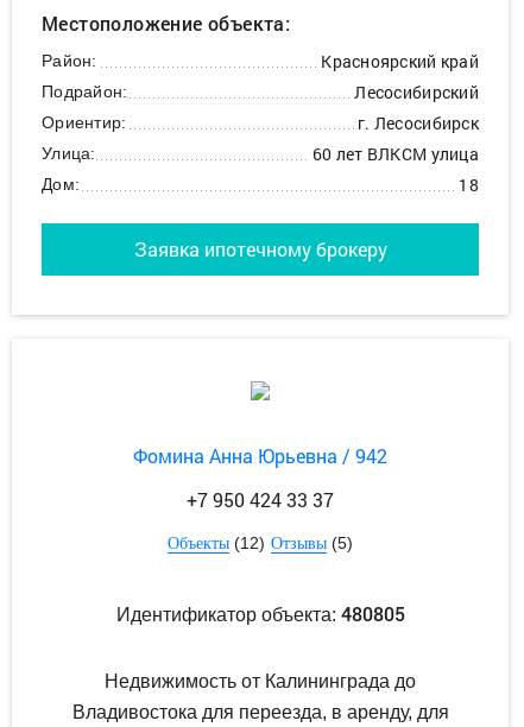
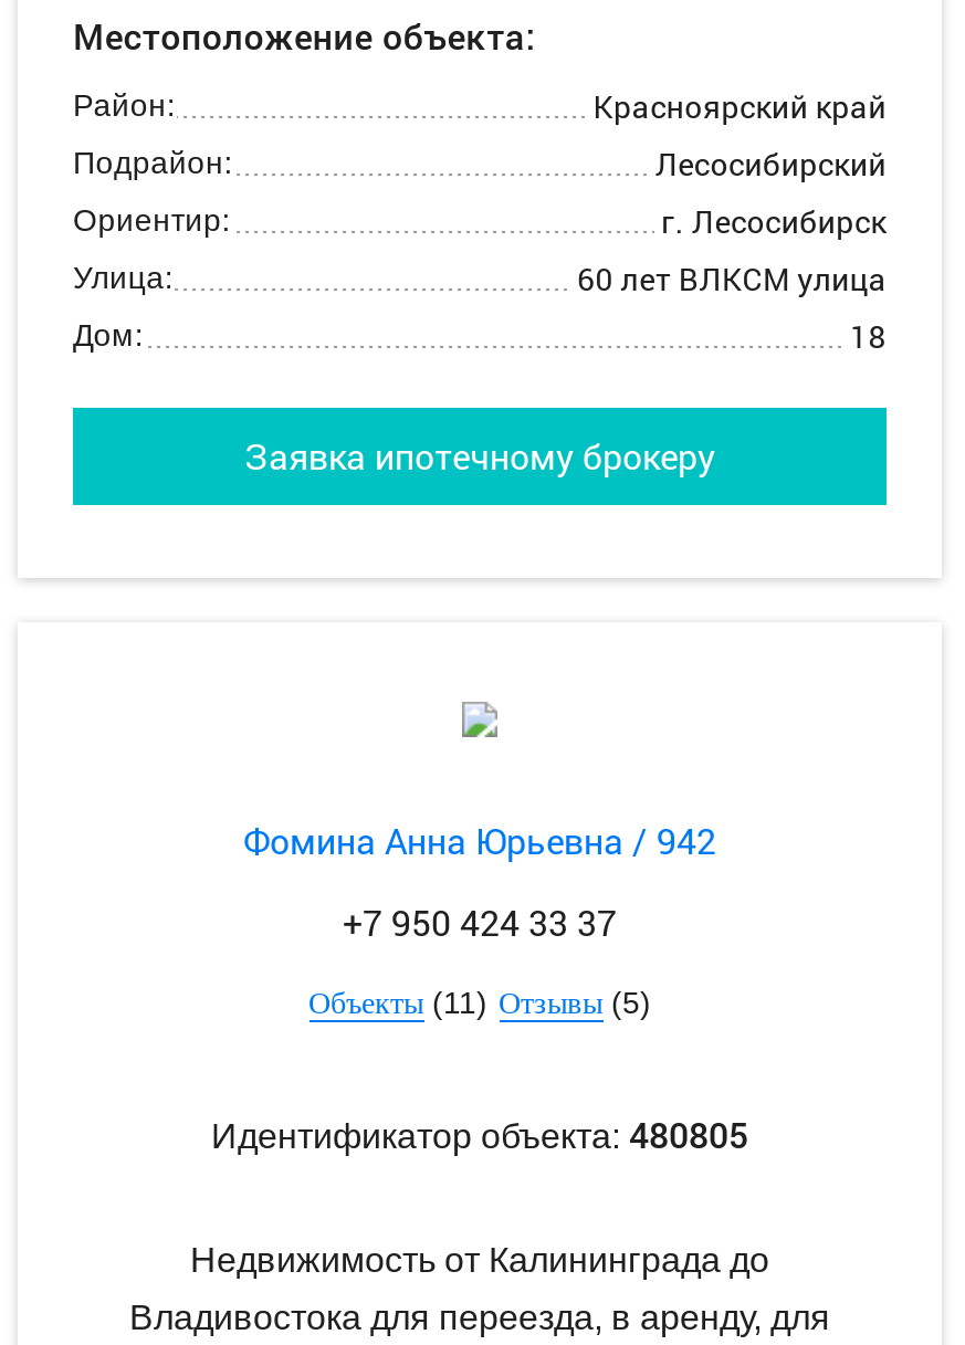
[168,533,353,552] Объекты (12) Отзывы (5) -> [308,984,651,1019] Объекты (11) Отзывы (5)

